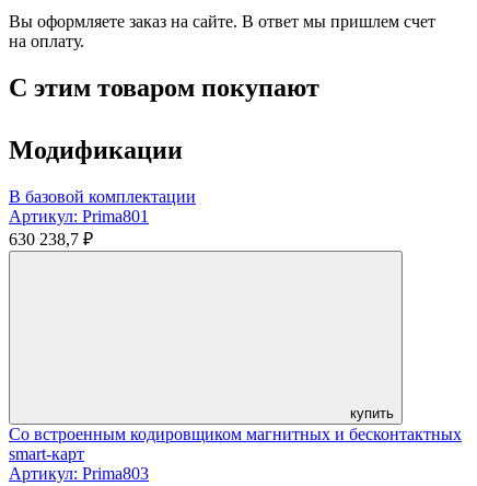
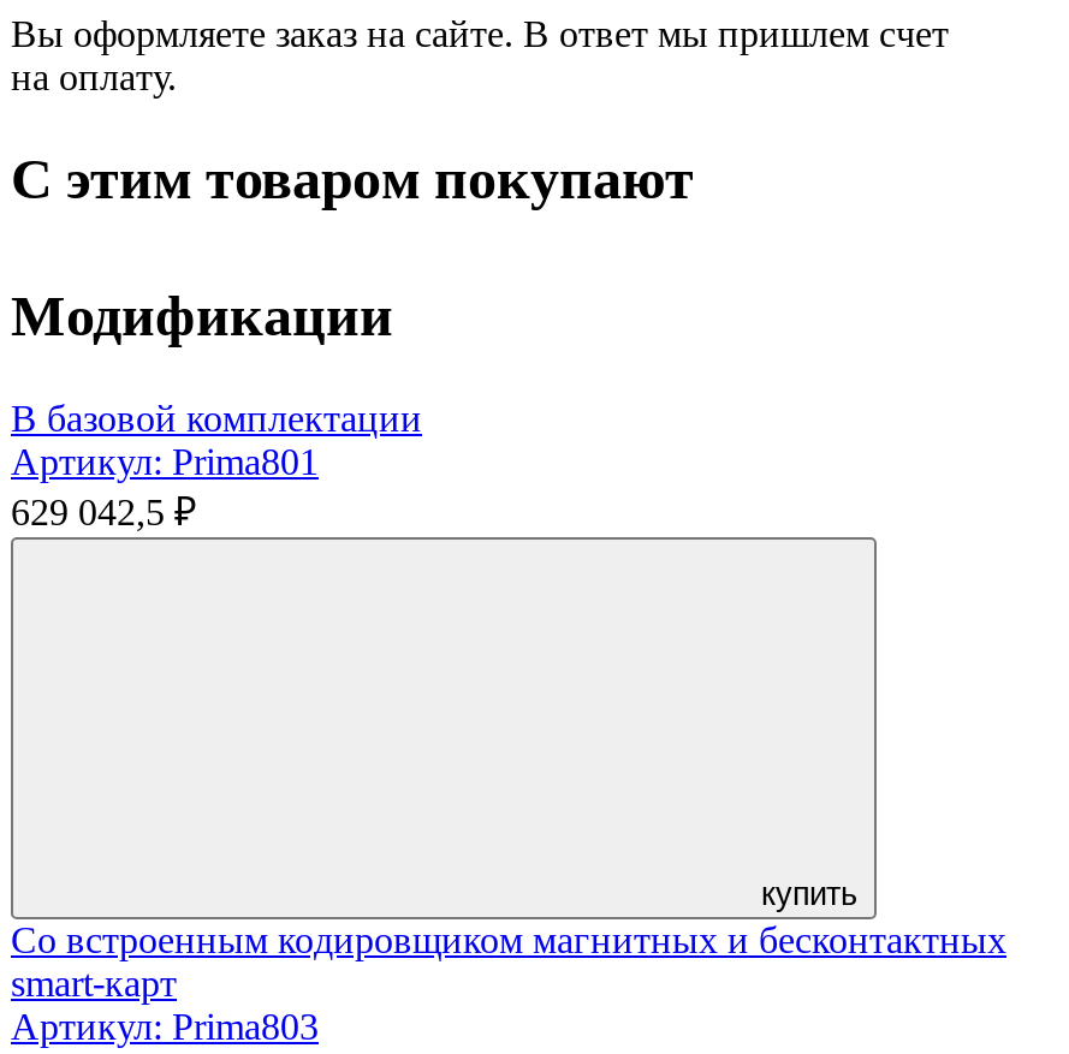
[9,230,93,248] 630 238,7 ₽ -> [11,491,196,532] 629 042,5 ₽

